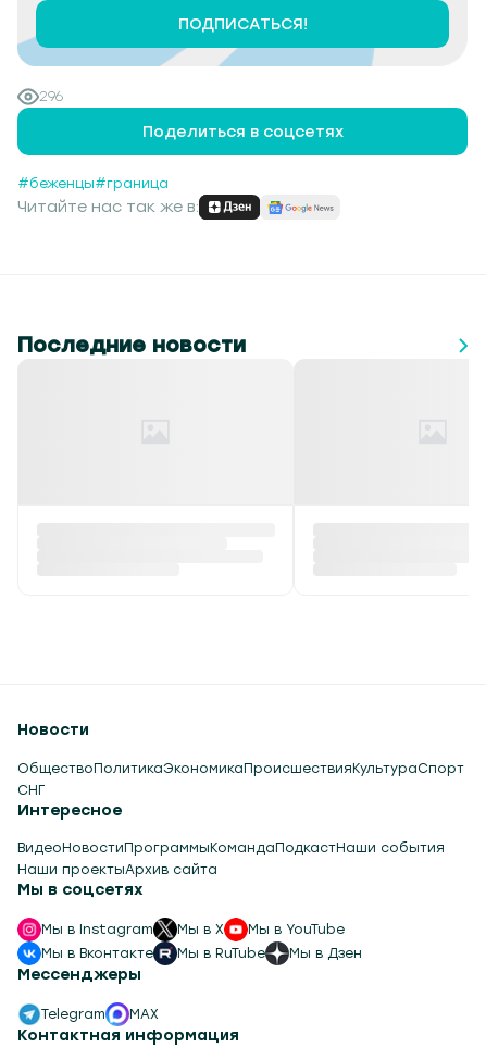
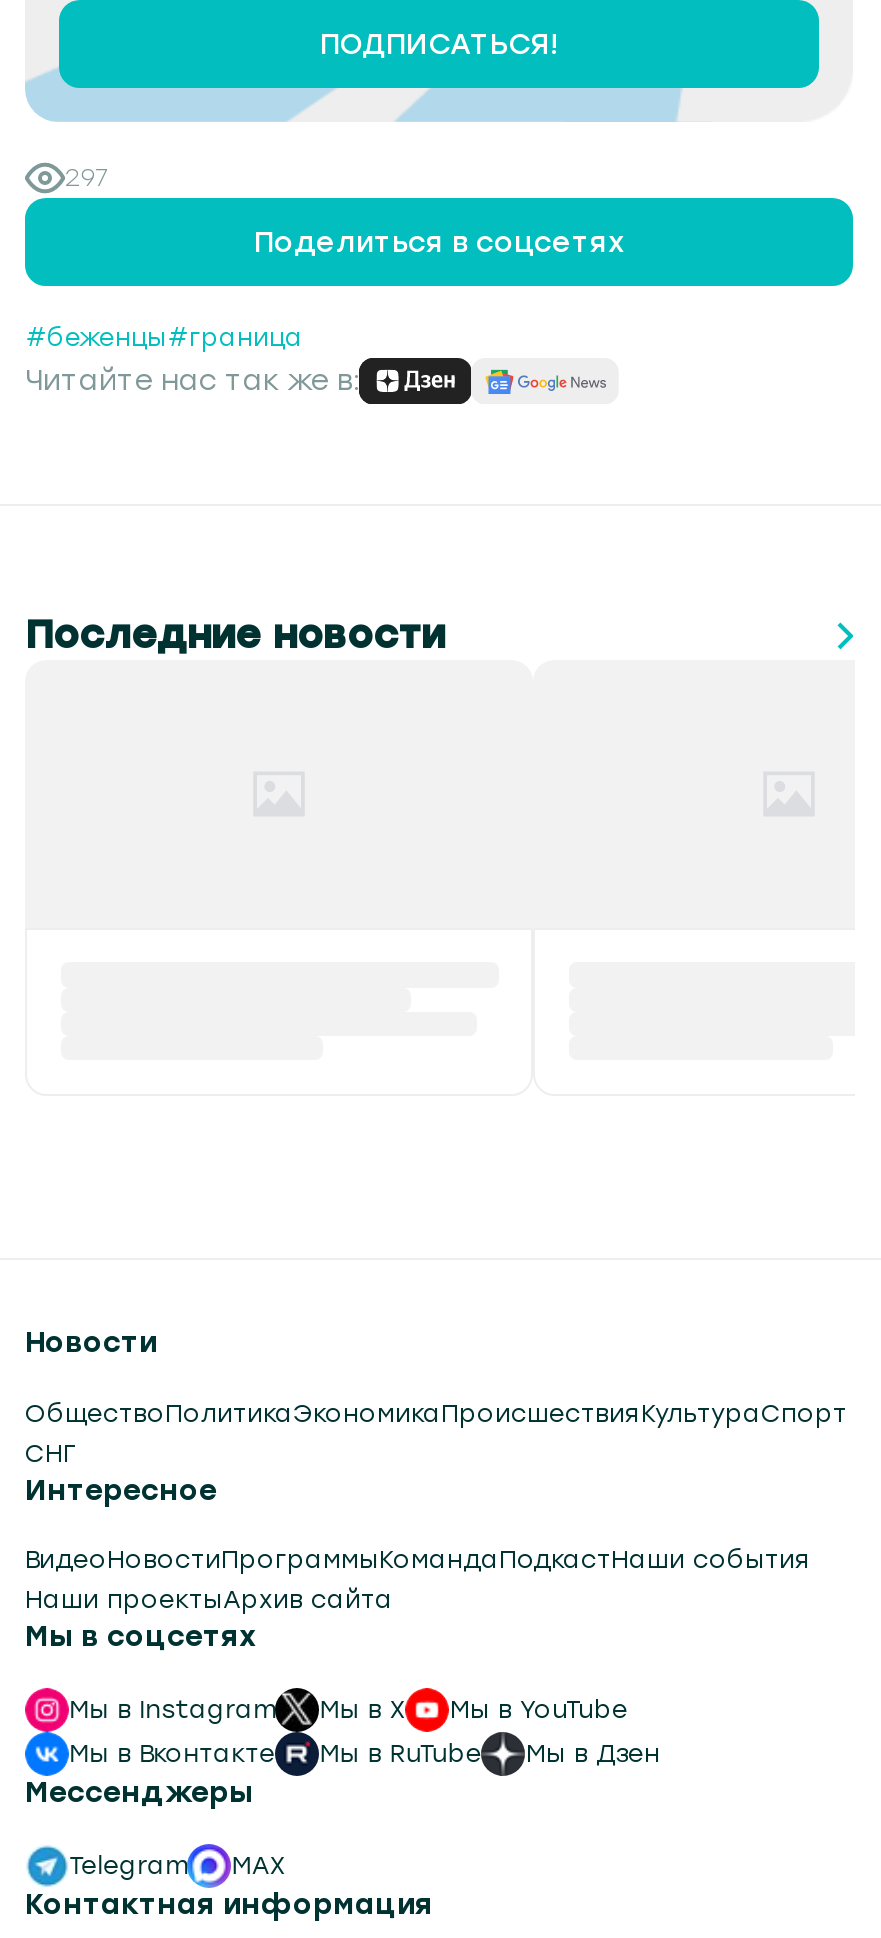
[39,88,63,104] 296 -> [65,162,109,192] 297

